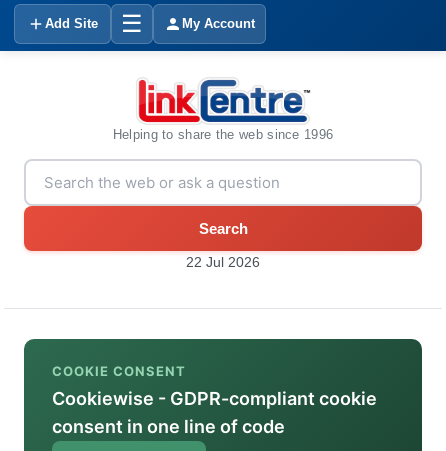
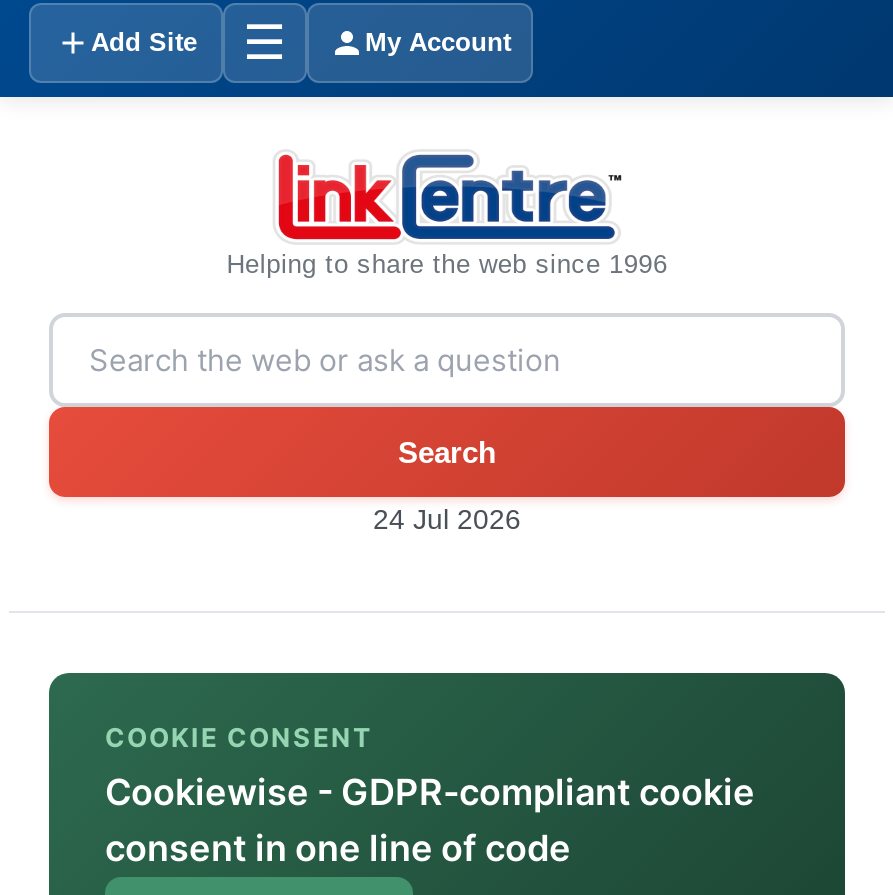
[186,254,260,270] 22 Jul 2026 -> [373,503,521,535] 24 Jul 2026

